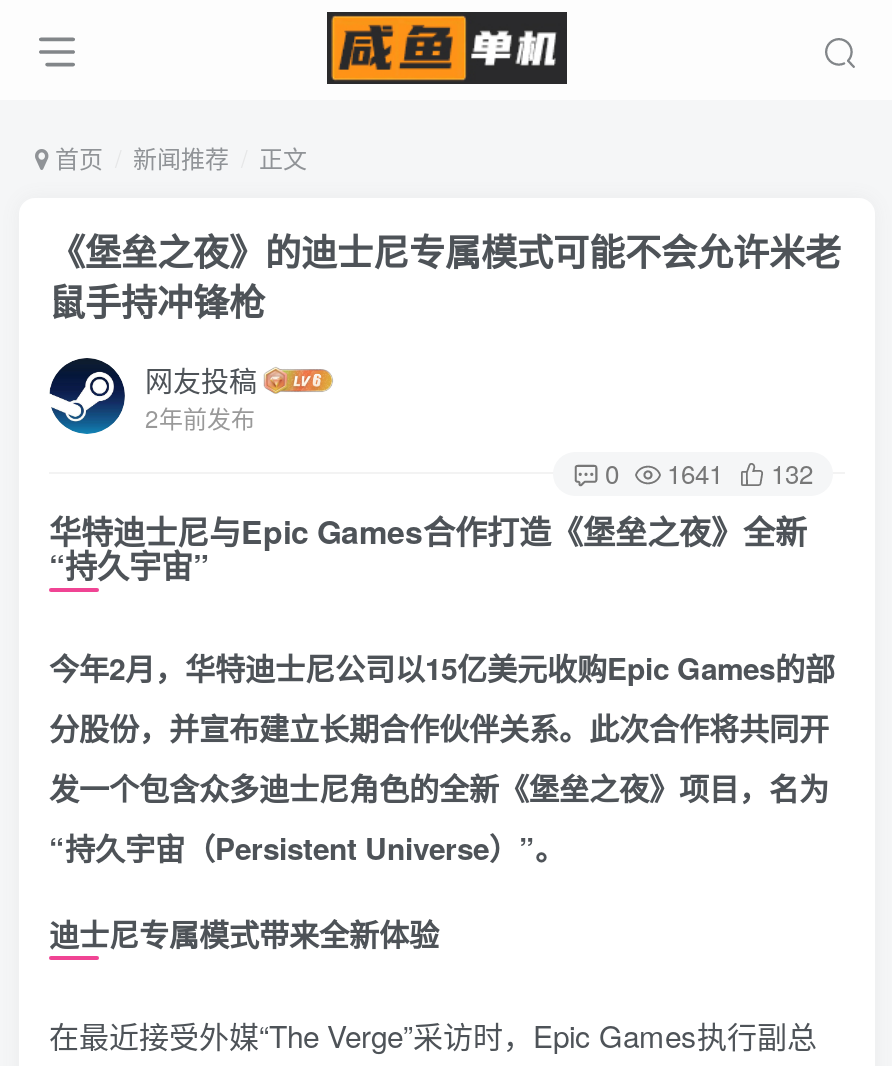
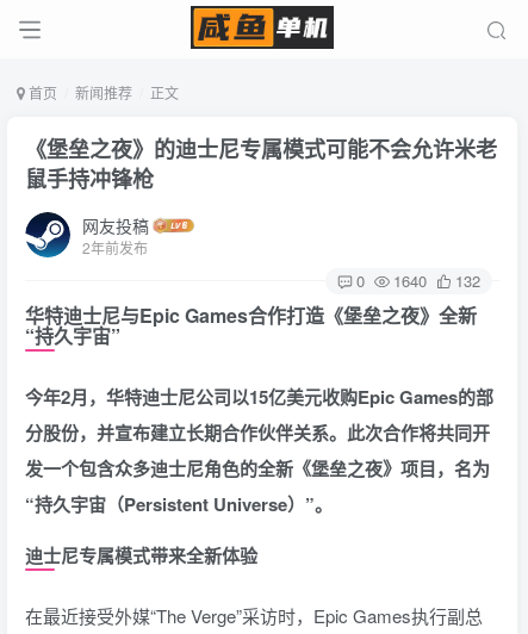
[605,454,813,492] 0 1641 132 -> [356,269,480,292] 0 1640 132

